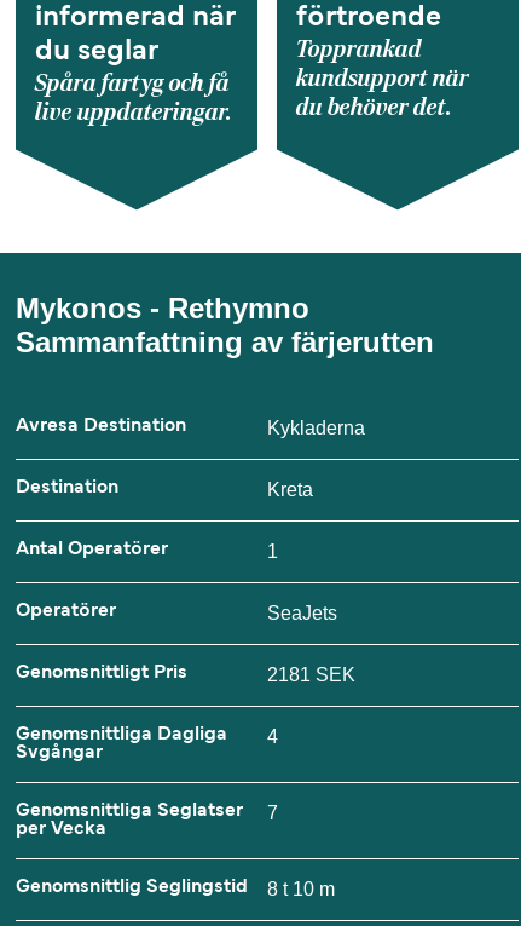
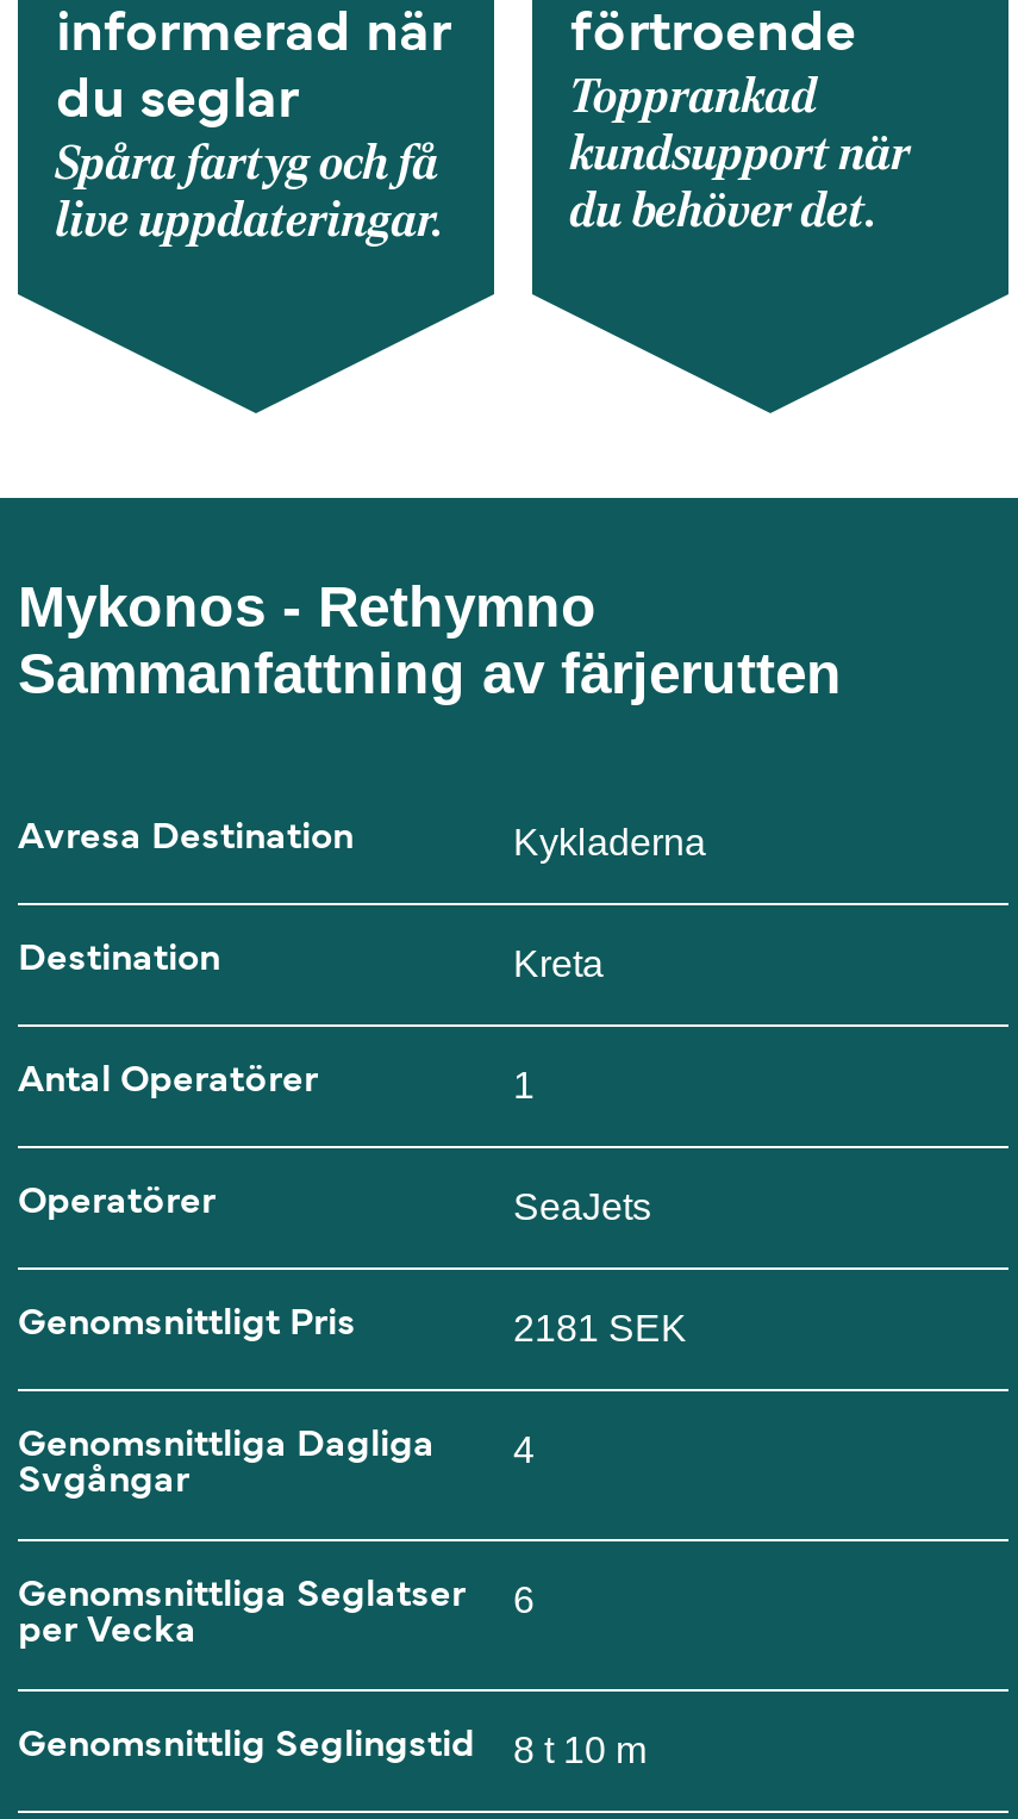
[16,803,278,823] Genomsnittliga Seglatser 7 -> [18,1580,535,1620] Genomsnittliga Seglatser 6

